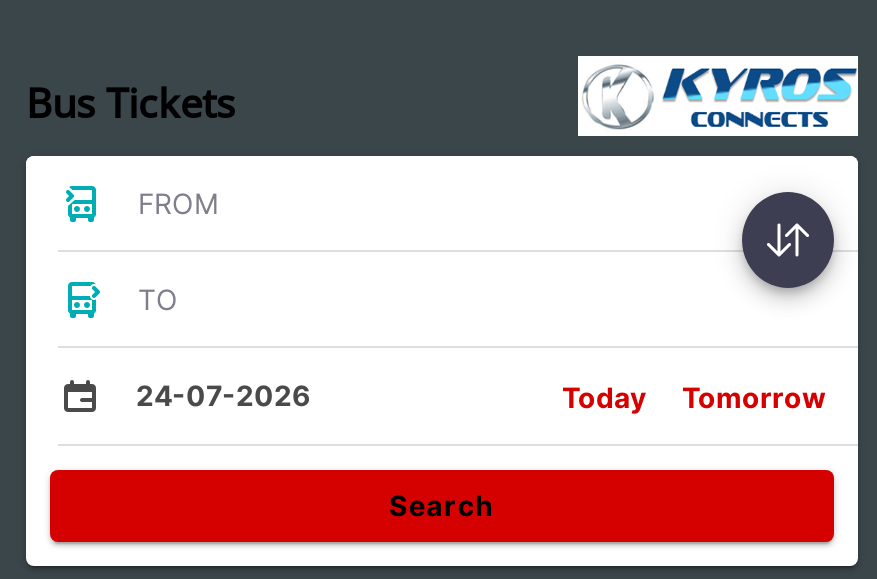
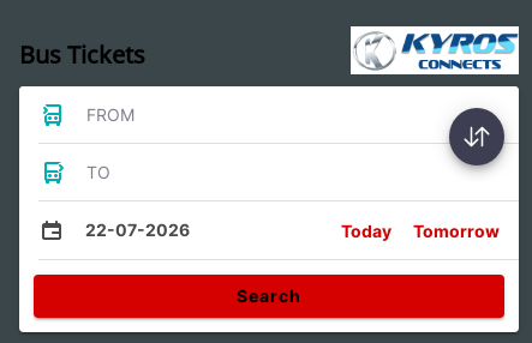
[136,378,310,412] 24-07-2026 -> [85,219,190,240] 22-07-2026

